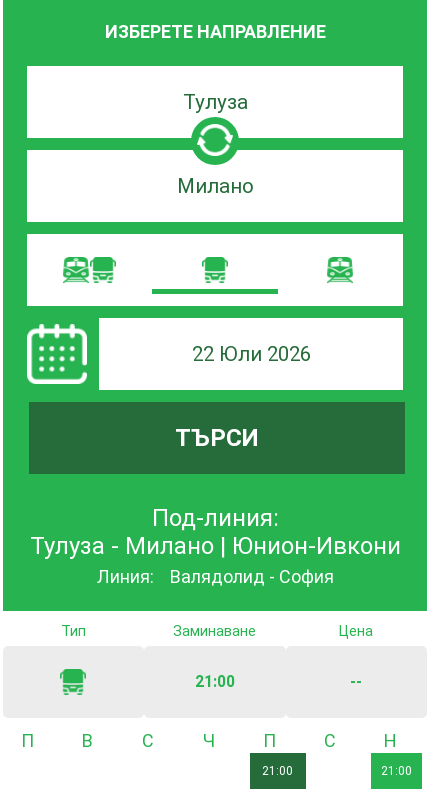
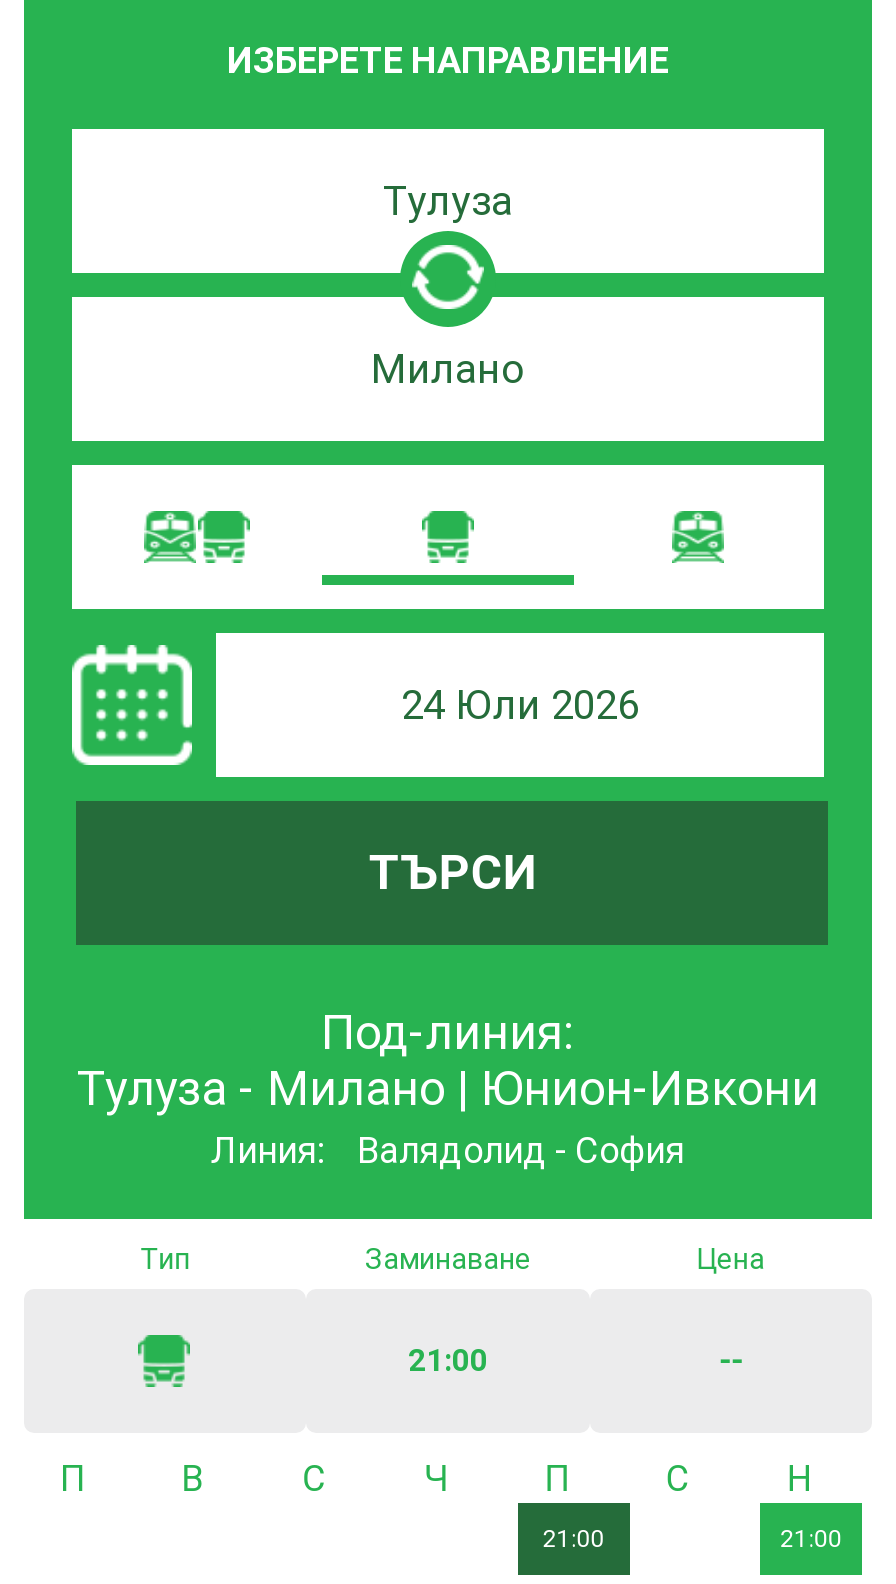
[191,342,310,366] 22 Юли 2026 -> [401,681,639,729] 24 Юли 2026

